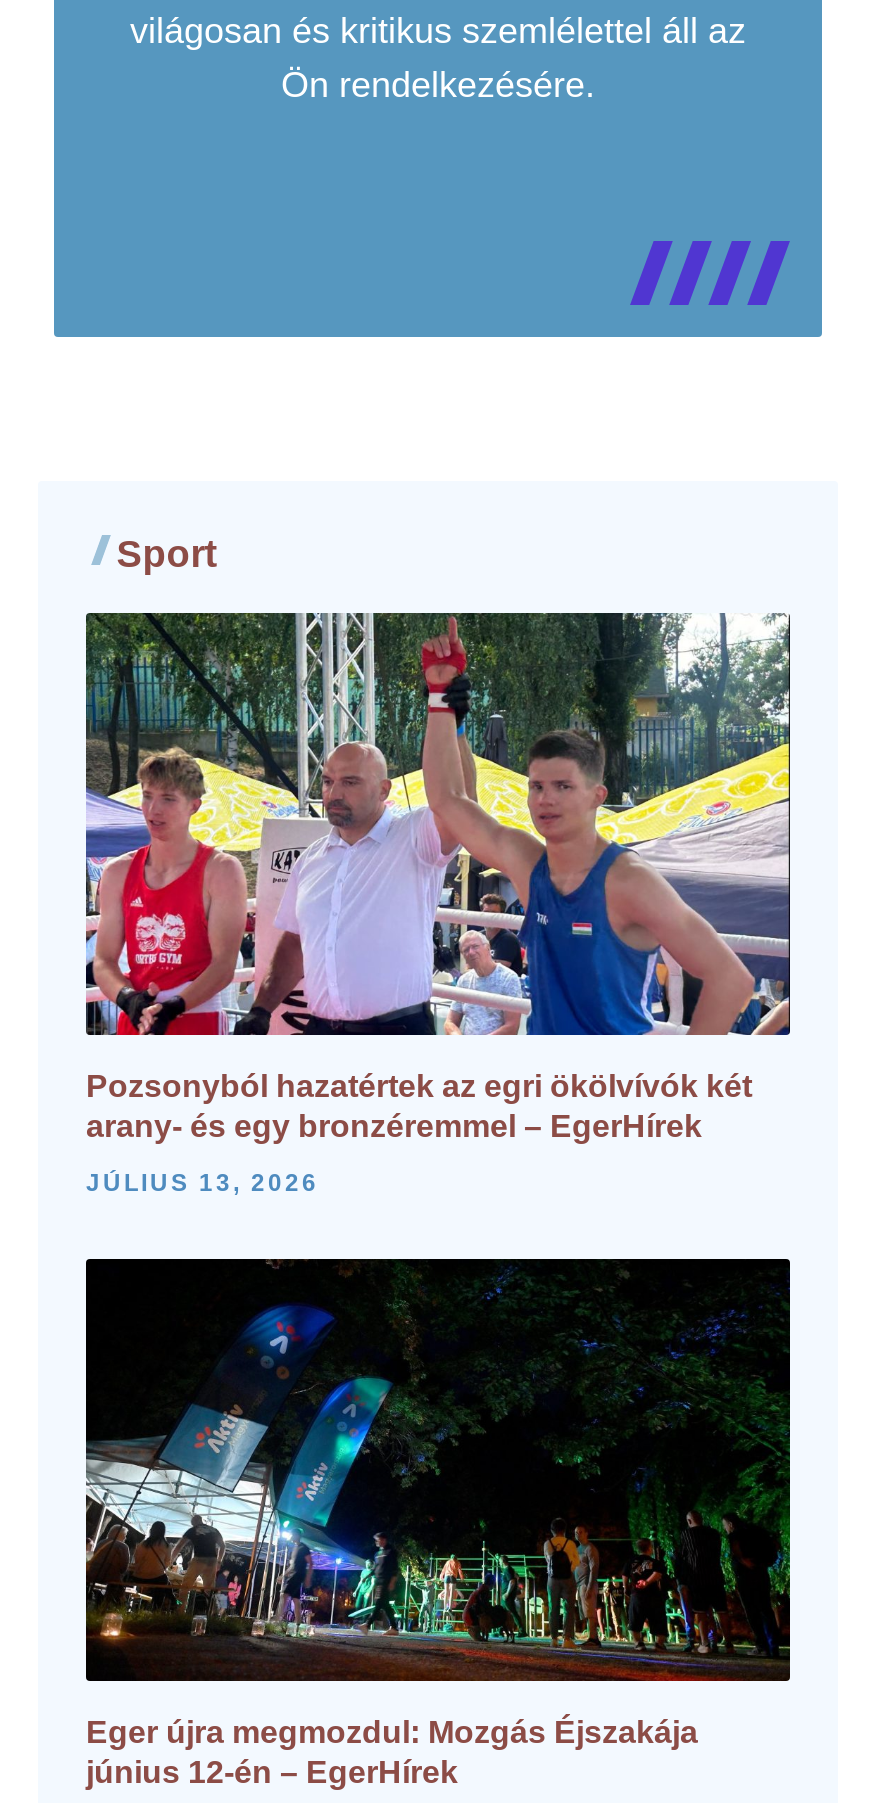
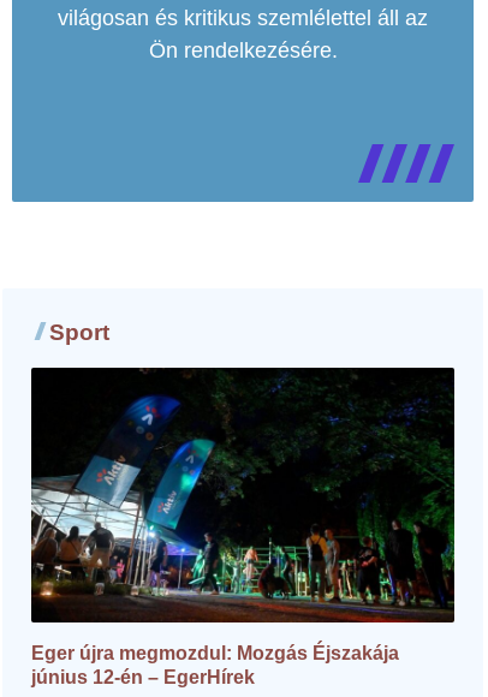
[84,611,792,1196] [image] | Pozsonyból hazatértek az egri ökölvívók két | arany- és egy bronzéremmel – EgerHírek | JÚLIUS 13, 2026 -> none

